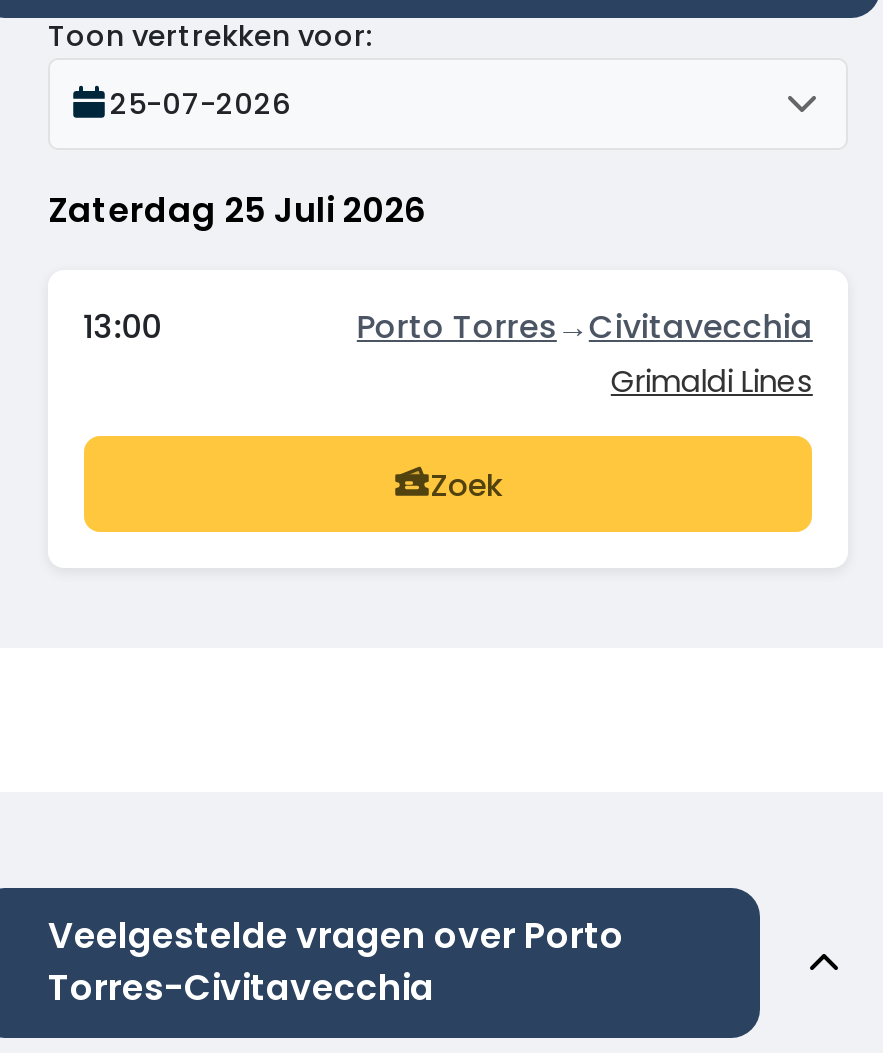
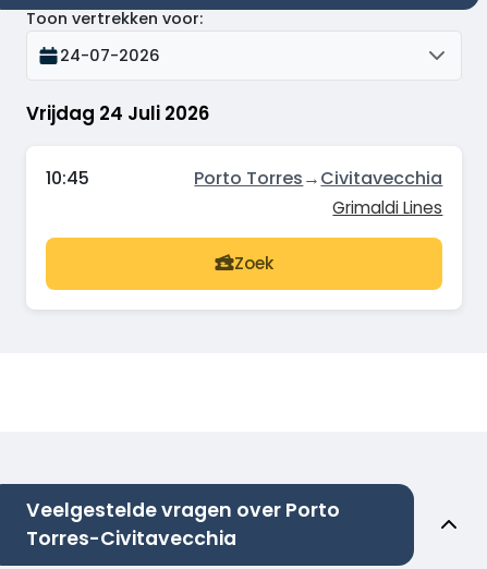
[110,83,292,123] 25-07-2026 -> [60,45,160,67] 24-07-2026
[48,185,424,233] Zaterdag 25 Juli 2026 -> [26,101,209,127] Vrijdag 24 Juli 2026
[83,304,161,350] 13:00 -> [45,166,89,191] 10:45

